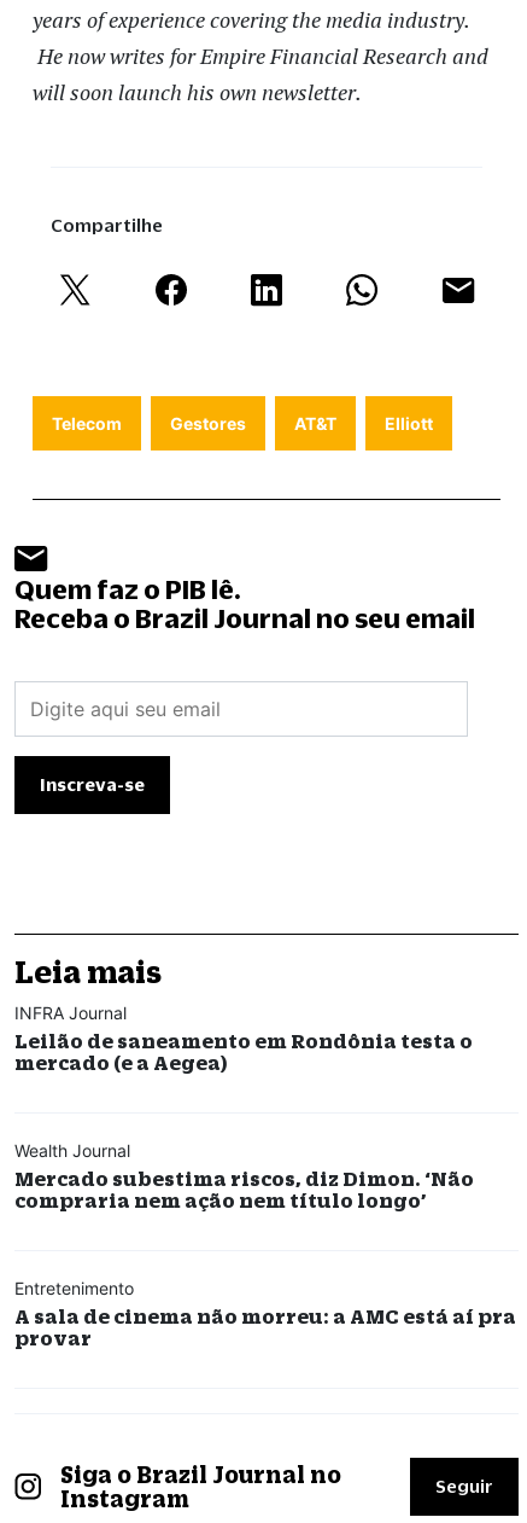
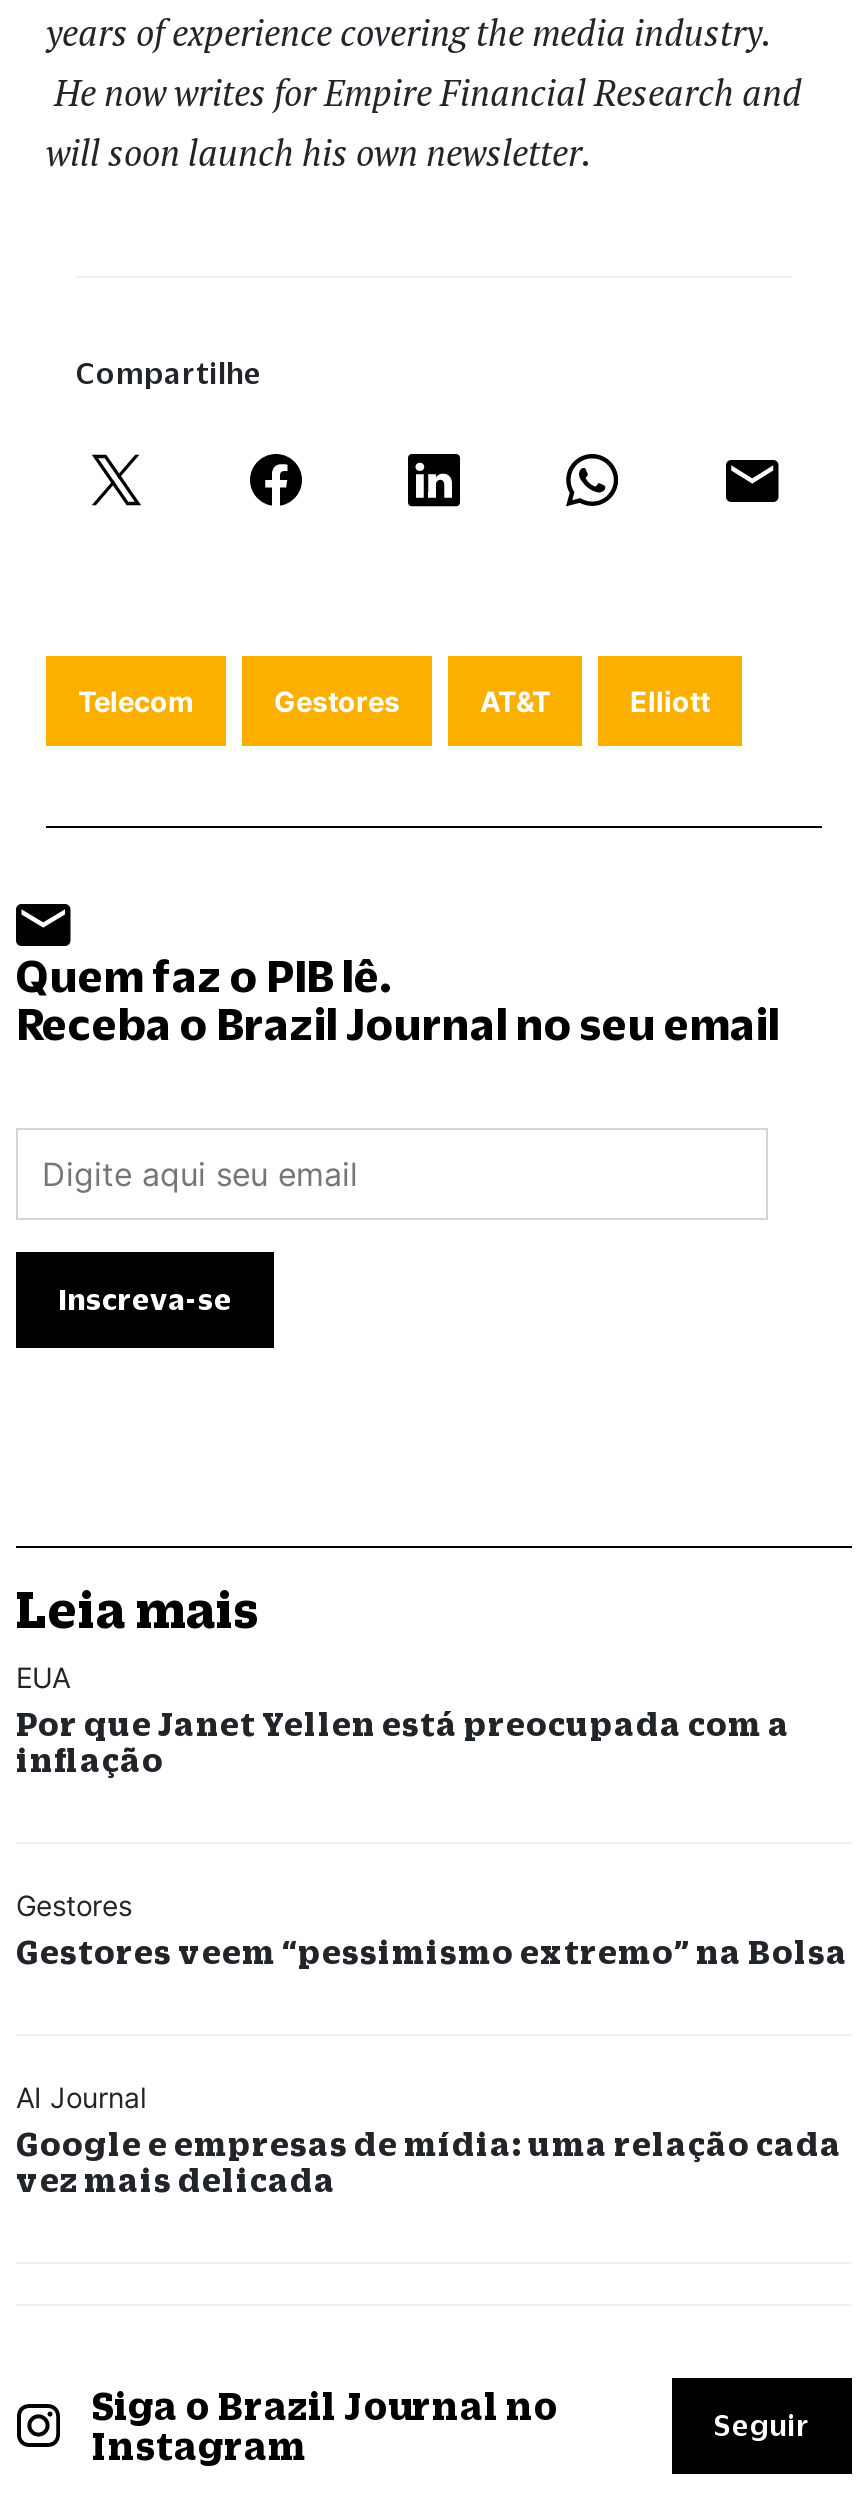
[14,1003,473,1074] INFRA Journal | Leilão de saneamento em Rondônia testa o | mercado (e a Aegea) -> [16,1661,790,1779] EUA | Por que Janet Yellen está preocupada com a | inflação
[14,1141,474,1212] Wealth Journal | Mercado subestima riscos, diz Dimon. ‘Não | compraria nem ação nem título longo’ -> [16,1889,848,1971] Gestores | Gestores veem “pessimismo extremo” na Bolsa
[14,1278,516,1350] Entretenimento | A sala de cinema não morreu: a AMC está aí pra | provar -> [16,2081,842,2199] AI Journal | Google e empresas de mídia: uma relação cada | vez mais delicada

